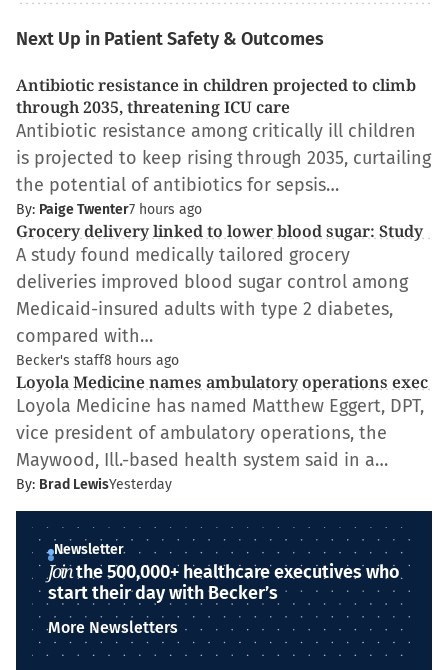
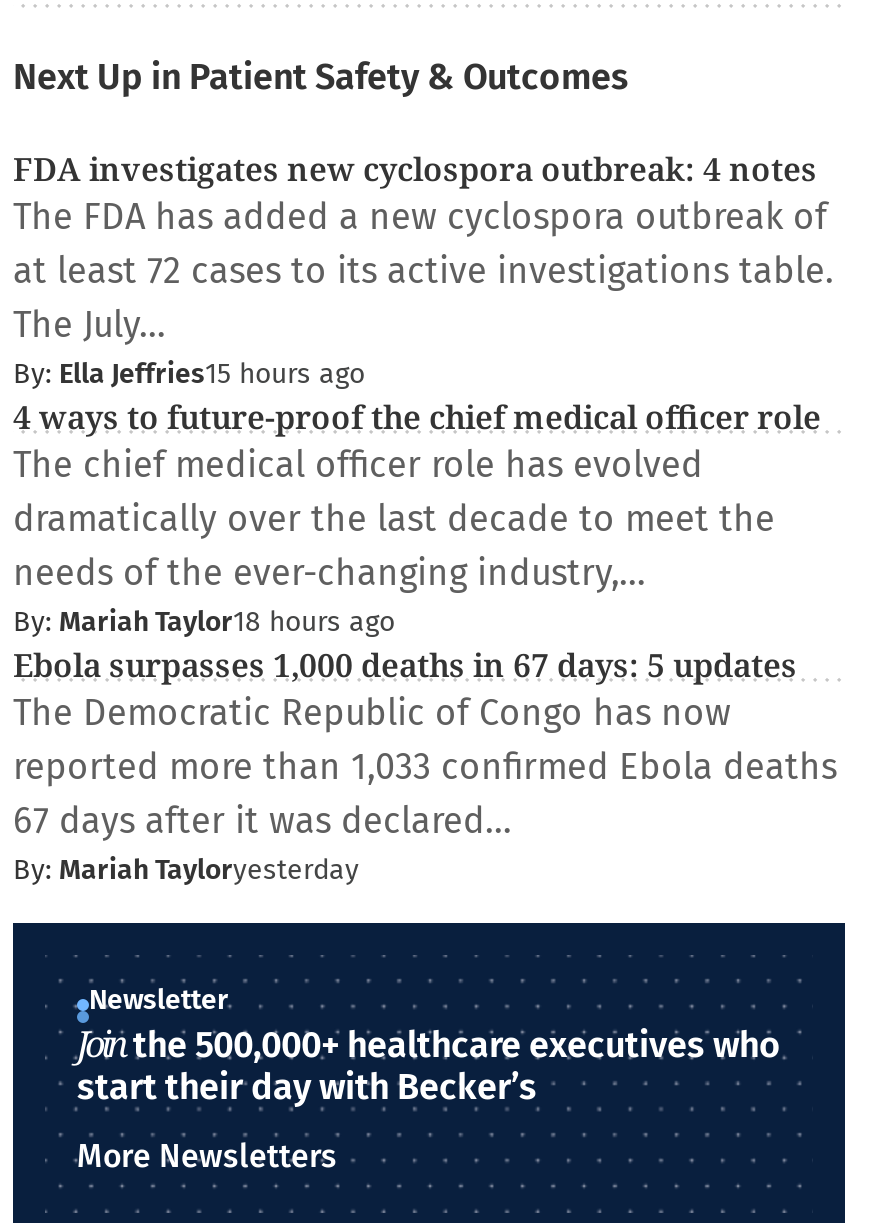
[16,74,431,493] Antibiotic resistance in children projected to climb | through 2035, threatening ICU care | Antibiotic resistance among critically ill children | is projected to keep rising through 2035, curtailing | the potential of antibiotics for sepsis… | By: Paige Twenter7 hours ago | Grocery delivery linked to lower blood sugar: Study | A study found medically tailored grocery | deliveries improved blood sugar control among | Medicaid-insured adults with type 2 diabetes, | compared with… | Becker's staff8 hours ago | Loyola Medicine names ambulatory operations exec | Loyola Medicine has named Matthew Eggert, DPT, | vice president of ambulatory operations, the | Maywood, Ill.-based health system said in a… | By: Brad LewisYesterday -> [13,147,837,887] FDA investigates new cyclospora outbreak: 4 notes | The FDA has added a new cyclospora outbreak of | at least 72 cases to its active investigations table. | The July… | By: Ella Jeffries | 4 ways to future-proof the chief medical officer role | The chief medical officer role has evolved | dramatically over the last decade to meet the | needs of the ever-changing industry,… | By: Mariah Taylor | Ebola surpasses 1,000 deaths in 67 days: 5 updates | The Democratic Republic of Congo has now | reported more than 1,033 confirmed Ebola deaths | 67 days after it was declared… | By: Mariah Taylor

